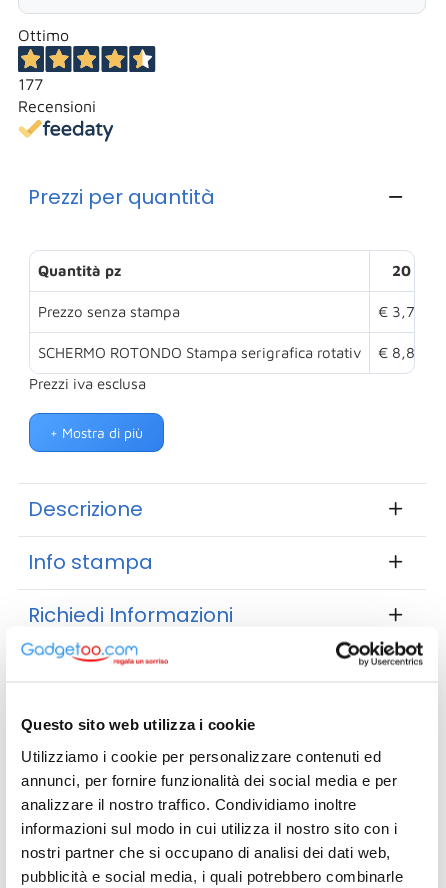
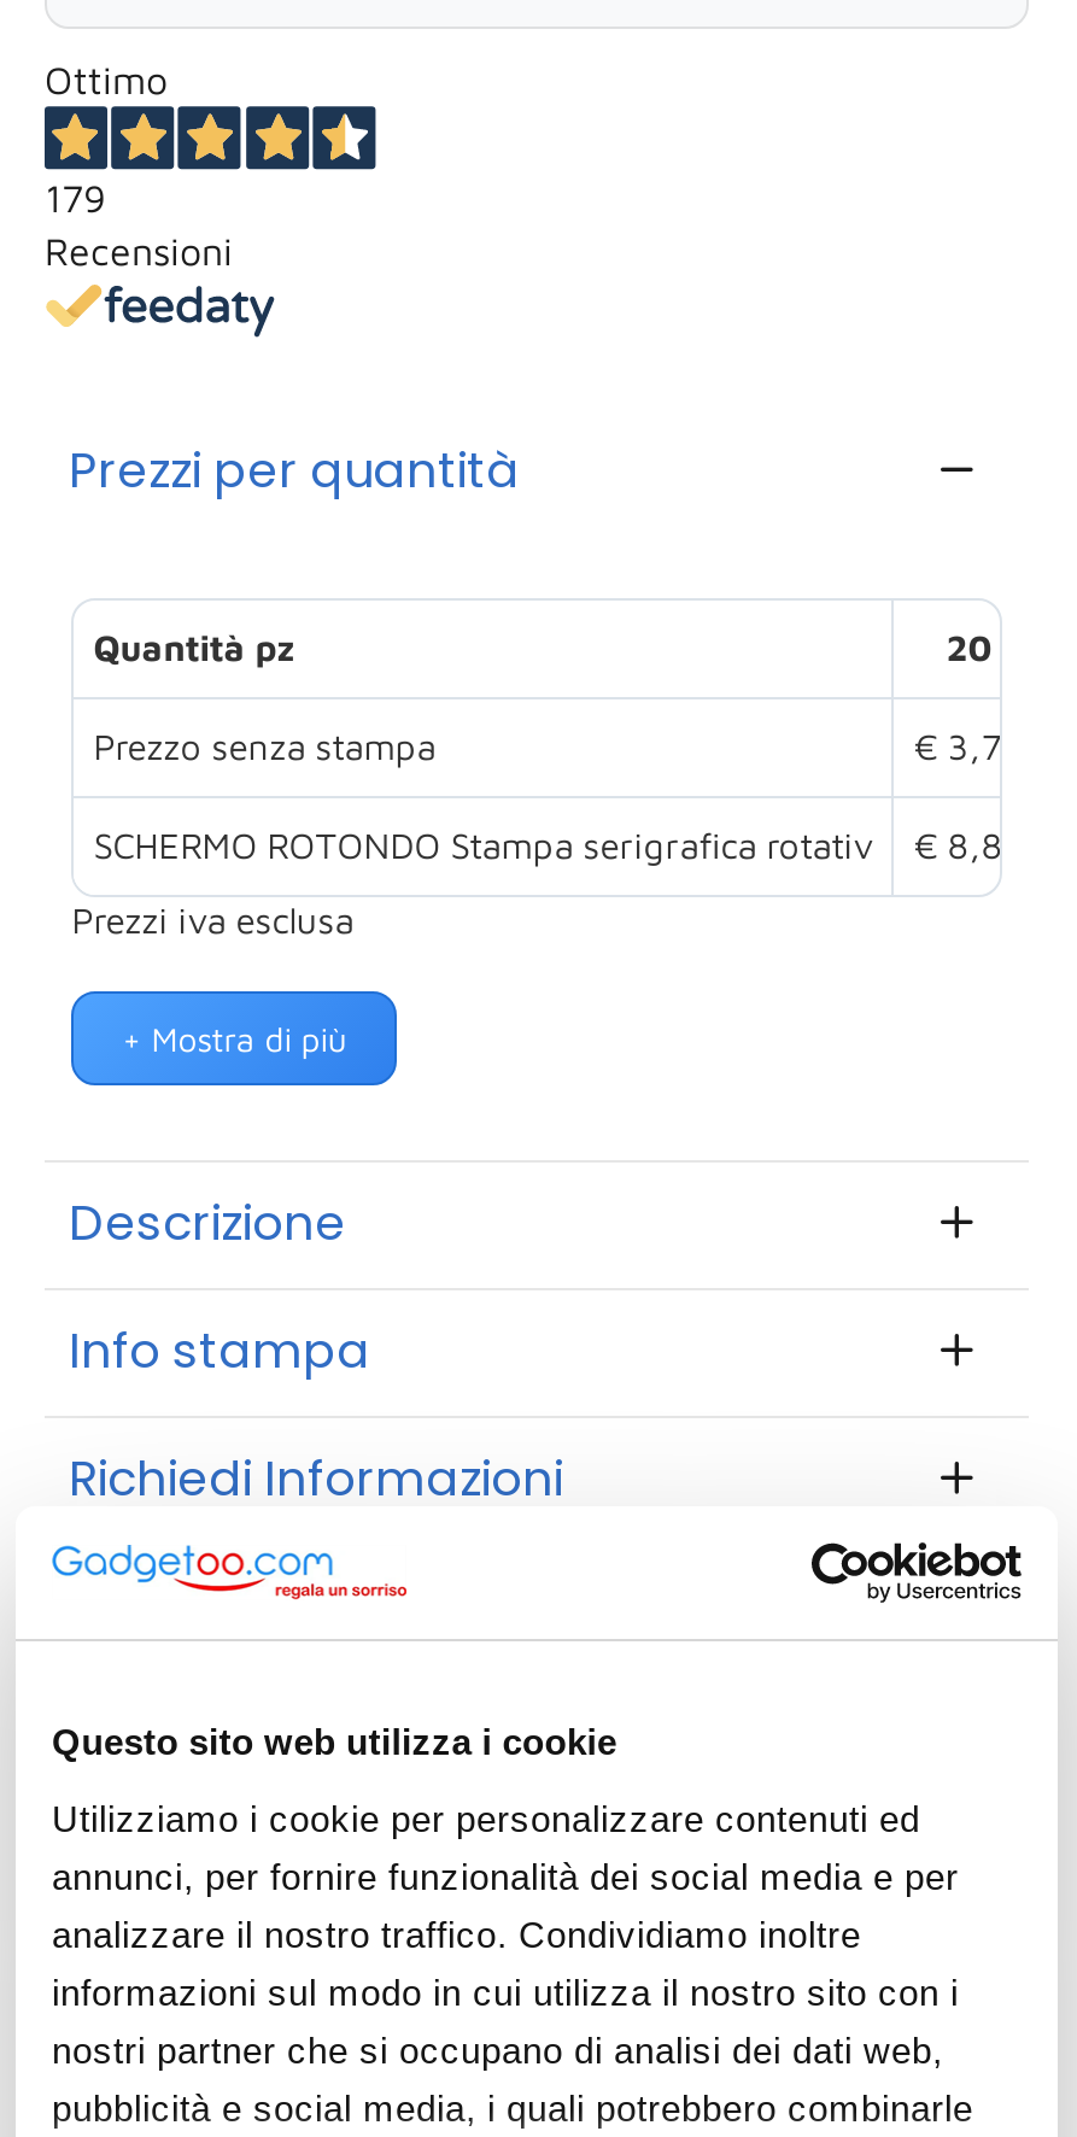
[18,75,43,93] 177 -> [45,177,105,221] 179

